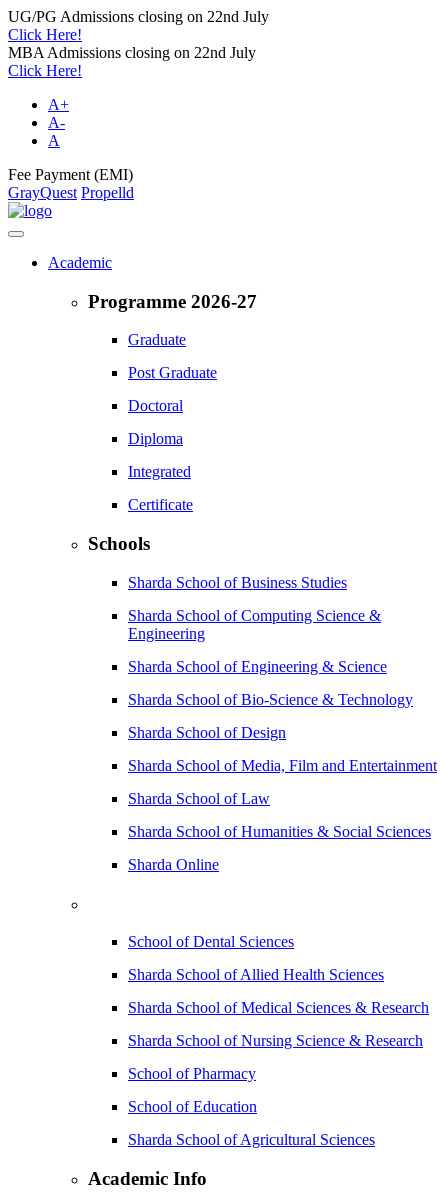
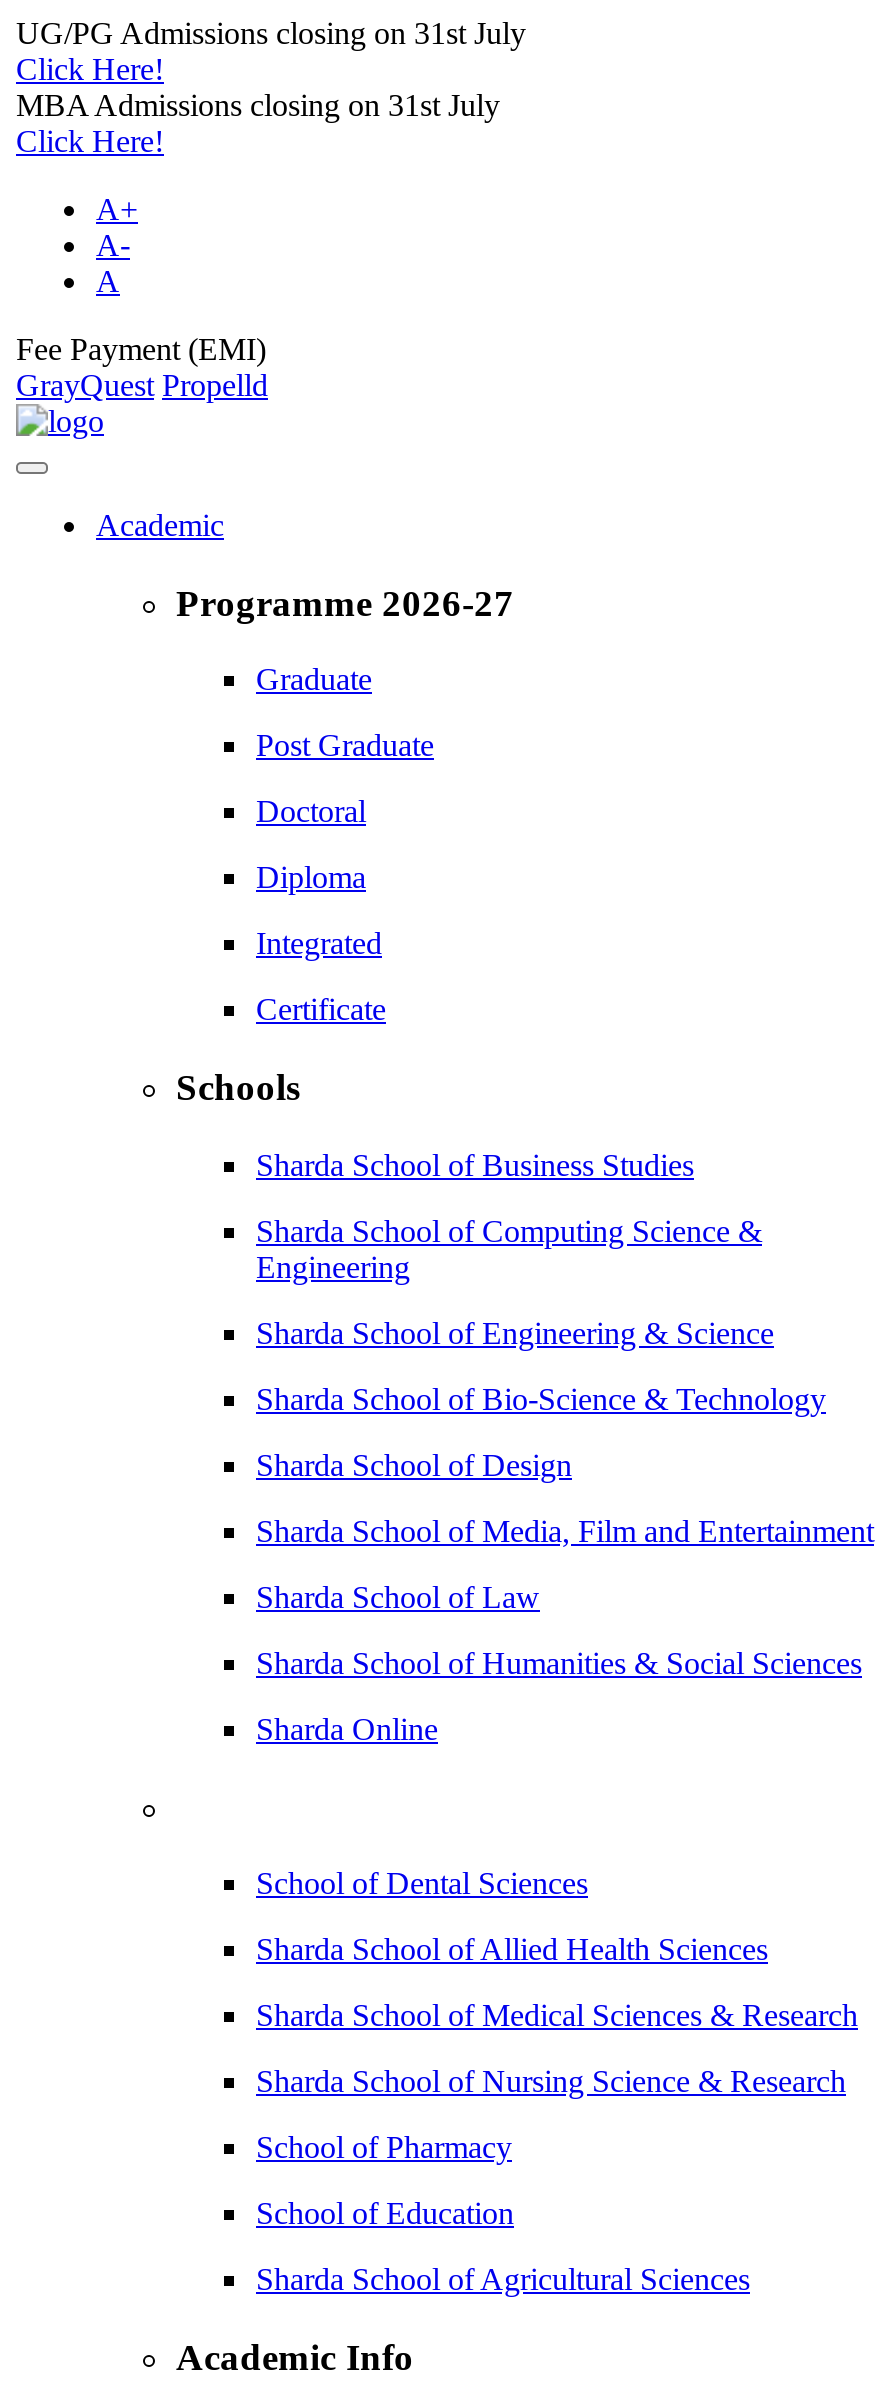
[8,8,269,25] UG/PG Admissions closing on 22nd July -> [16,16,526,50] UG/PG Admissions closing on 31st July
[8,44,256,61] MBA Admissions closing on 22nd July -> [16,88,500,122] MBA Admissions closing on 31st July

